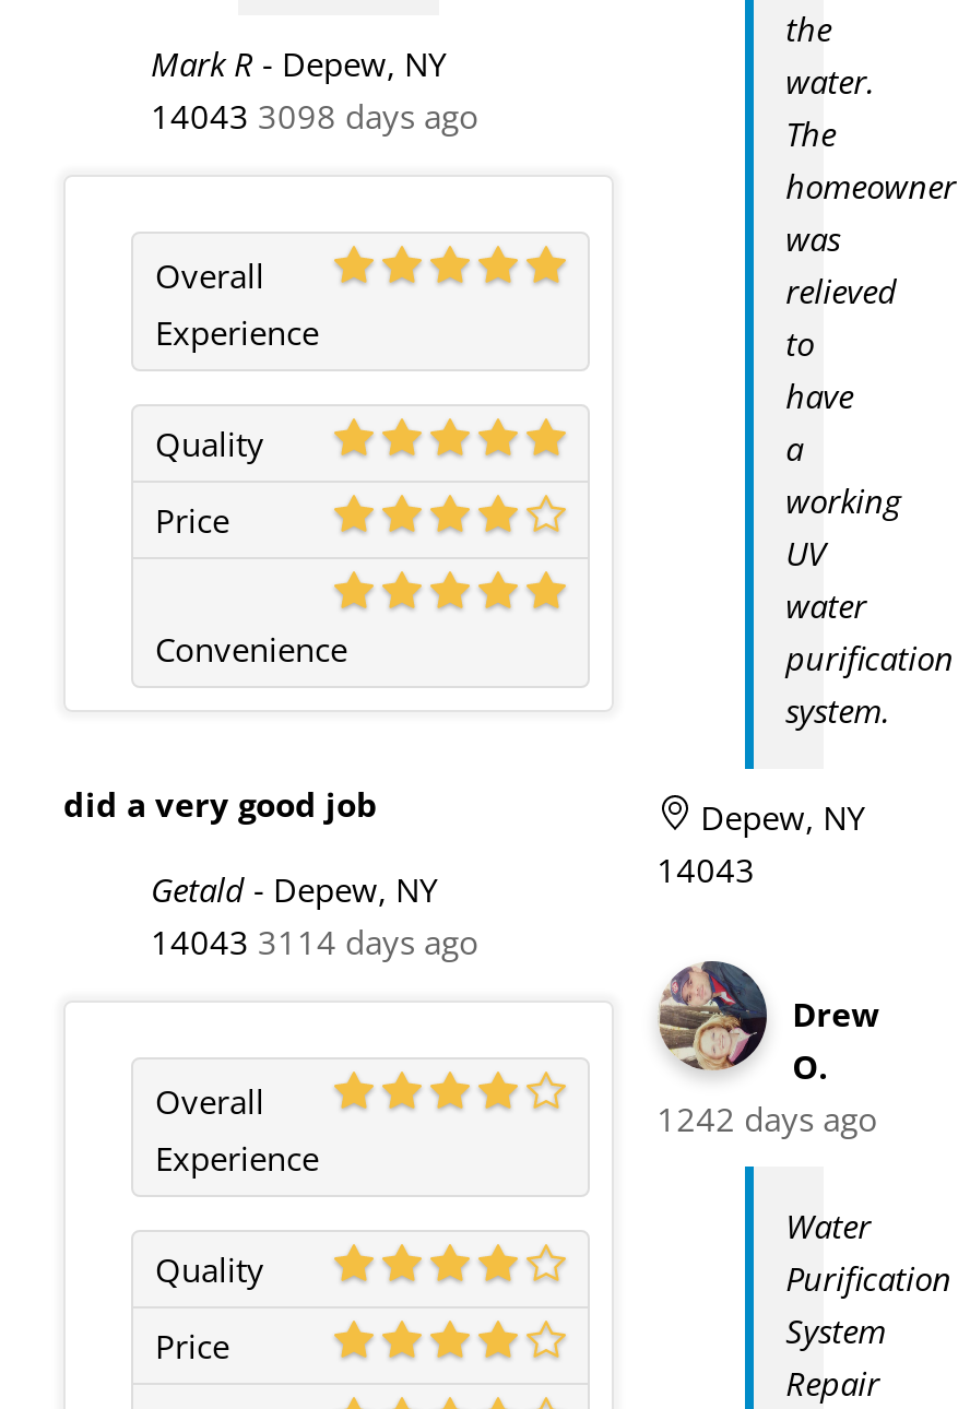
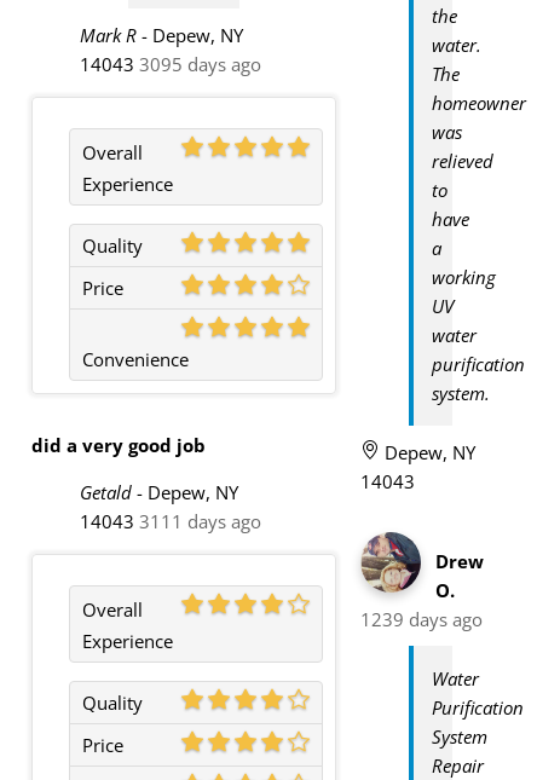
[151,93,478,137] 14043 3098 days ago -> [80,52,261,76] 14043 3095 days ago
[151,919,478,963] 14043 3114 days ago -> [80,509,261,533] 14043 3111 days ago
[657,1096,877,1140] 1242 days ago -> [360,607,482,631] 1239 days ago

